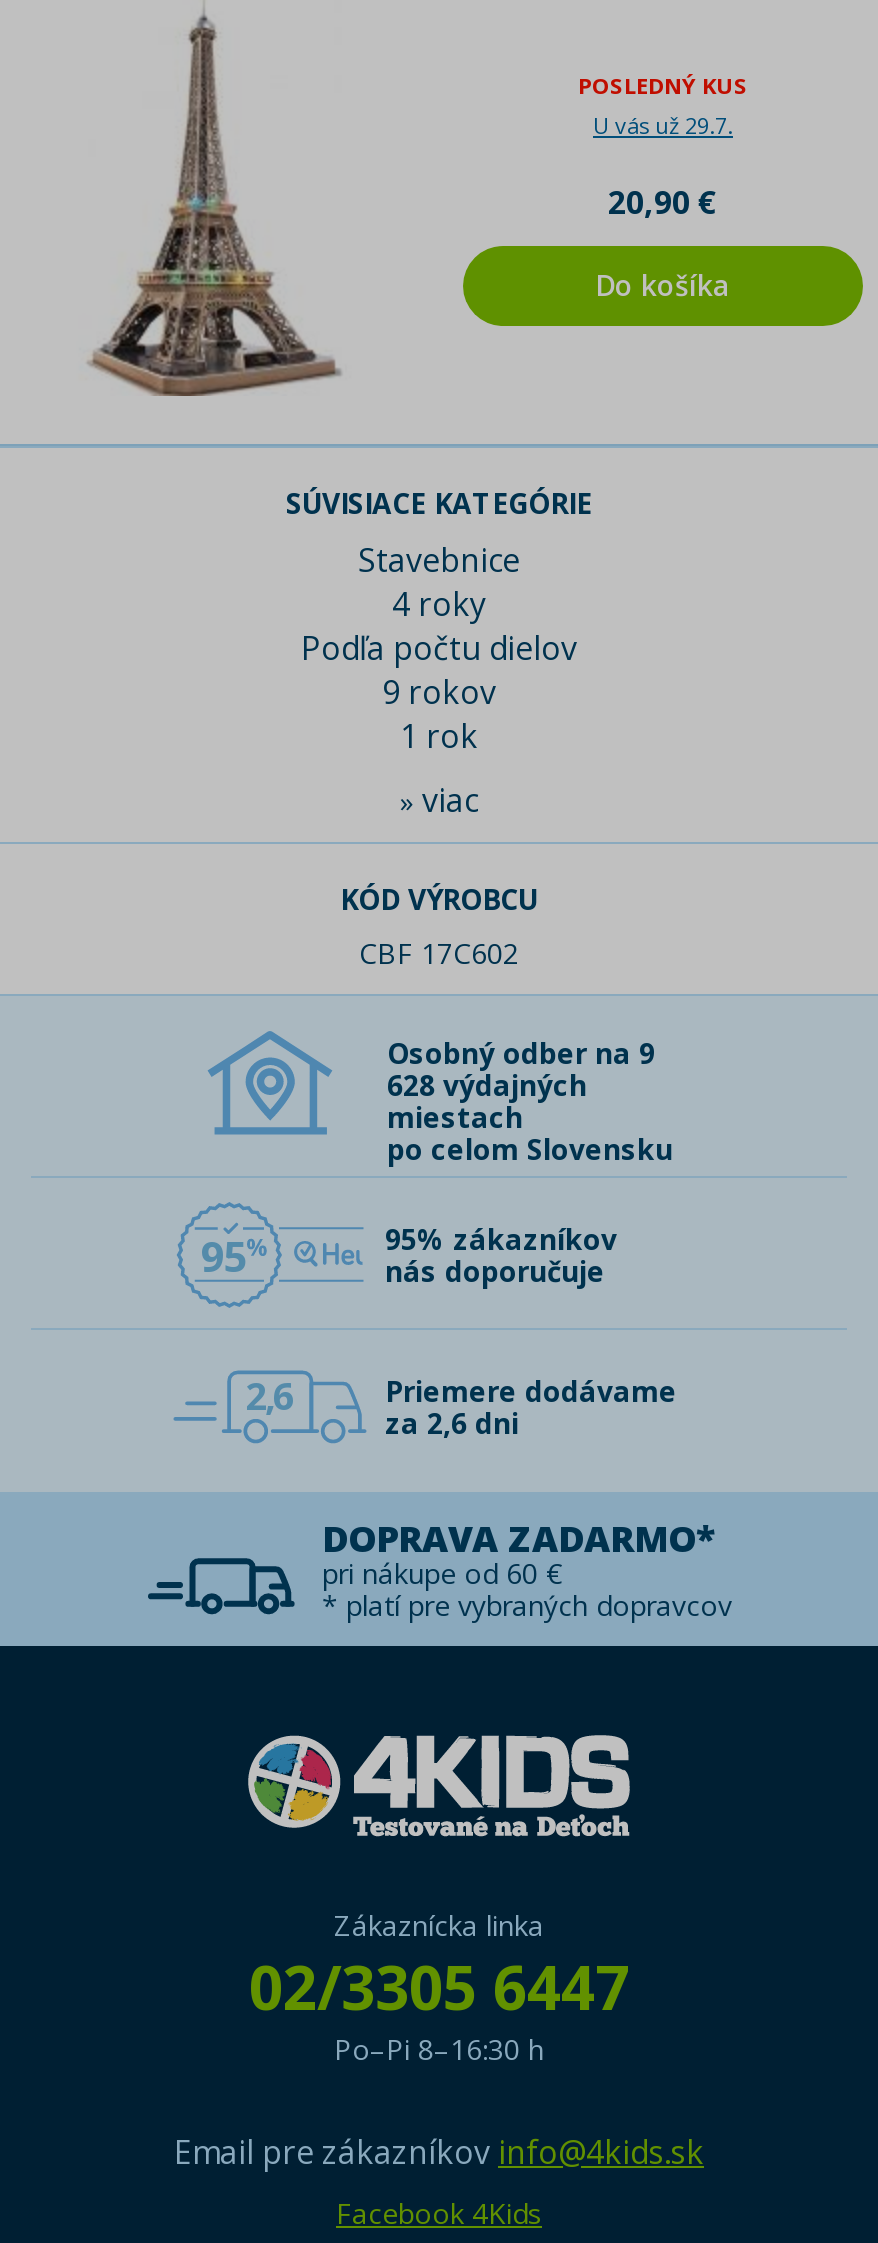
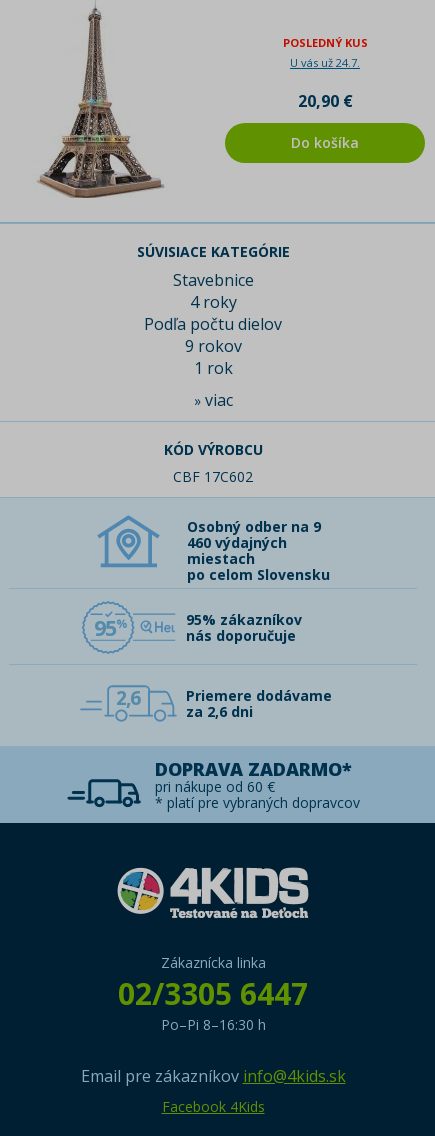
[593,110,733,140] U vás už 29.7. -> [290,55,360,70] U vás už 24.7.
[387,1066,587,1104] 628 výdajných -> [187,533,287,552] 460 výdajných

